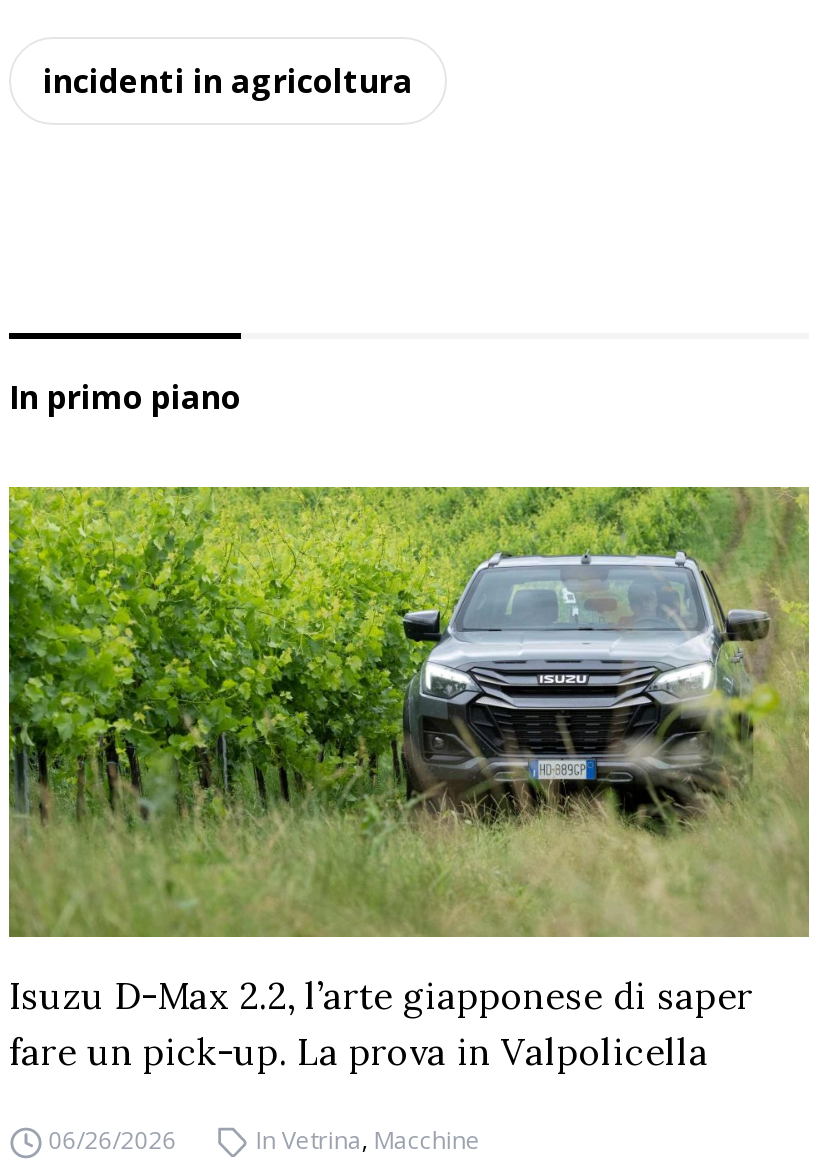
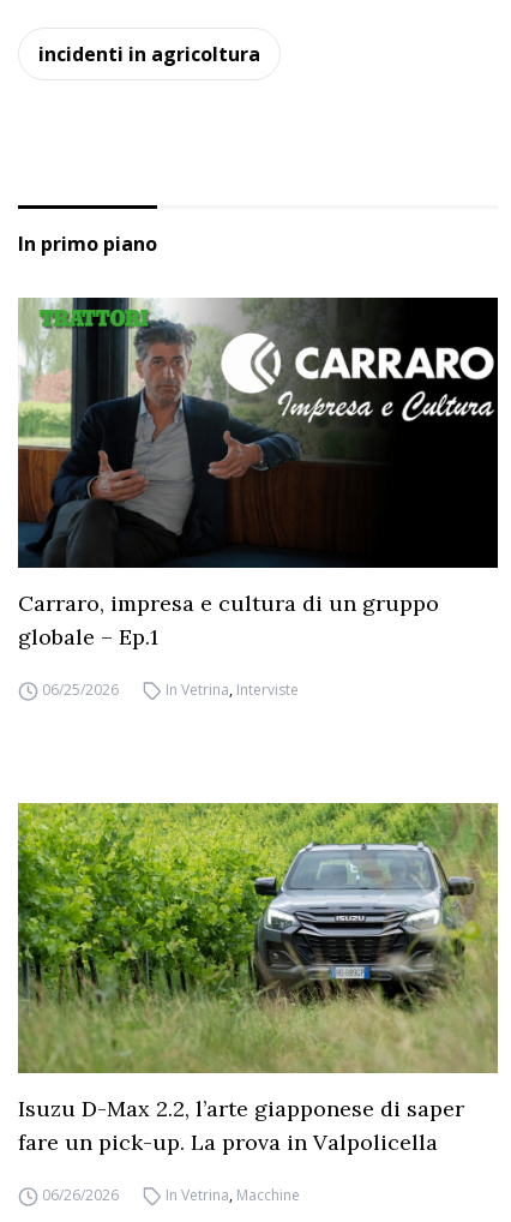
none -> [17,296,499,700] [image] | Carraro, impresa e cultura di un gruppo | globale – Ep.1 | 06/25/2026 | In Vetrina, Interviste

